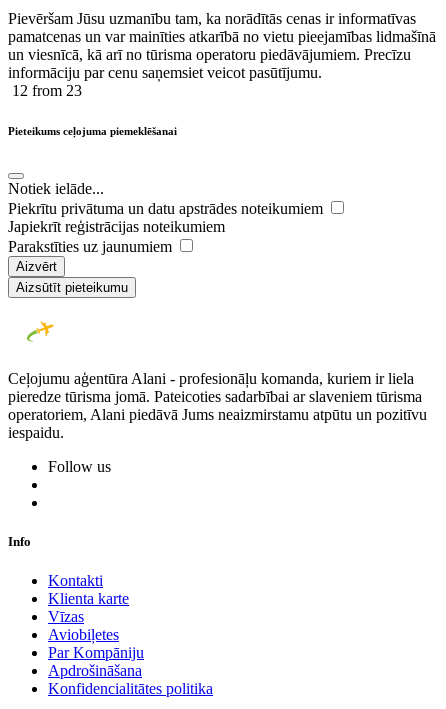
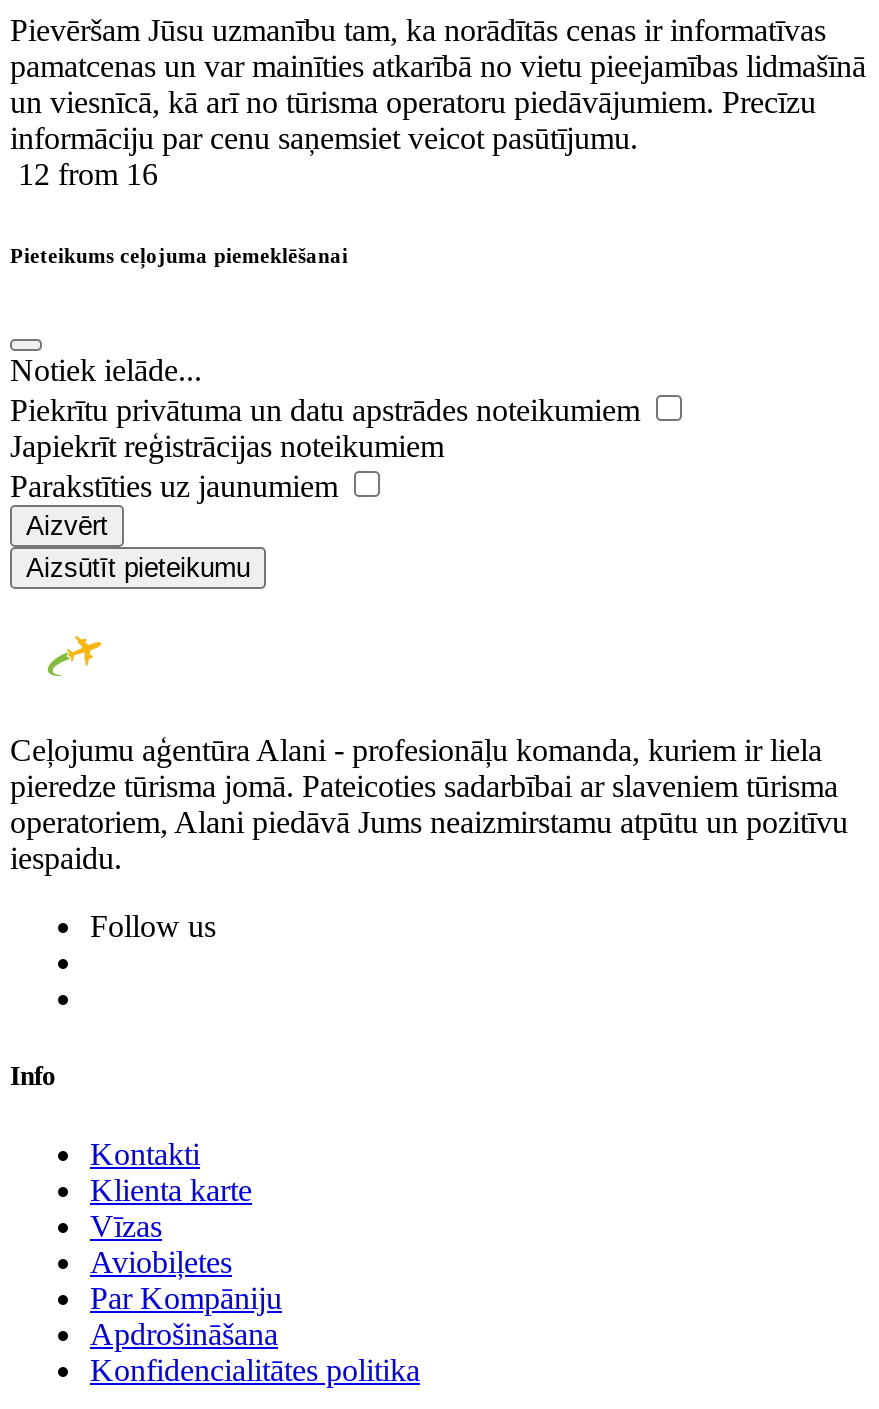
[12,82,82,99] 12 from 23 -> [18,157,158,191] 12 from 16

